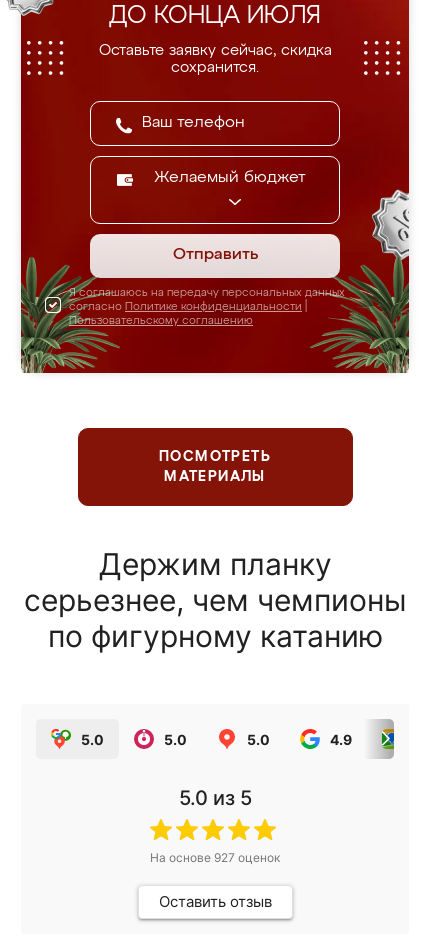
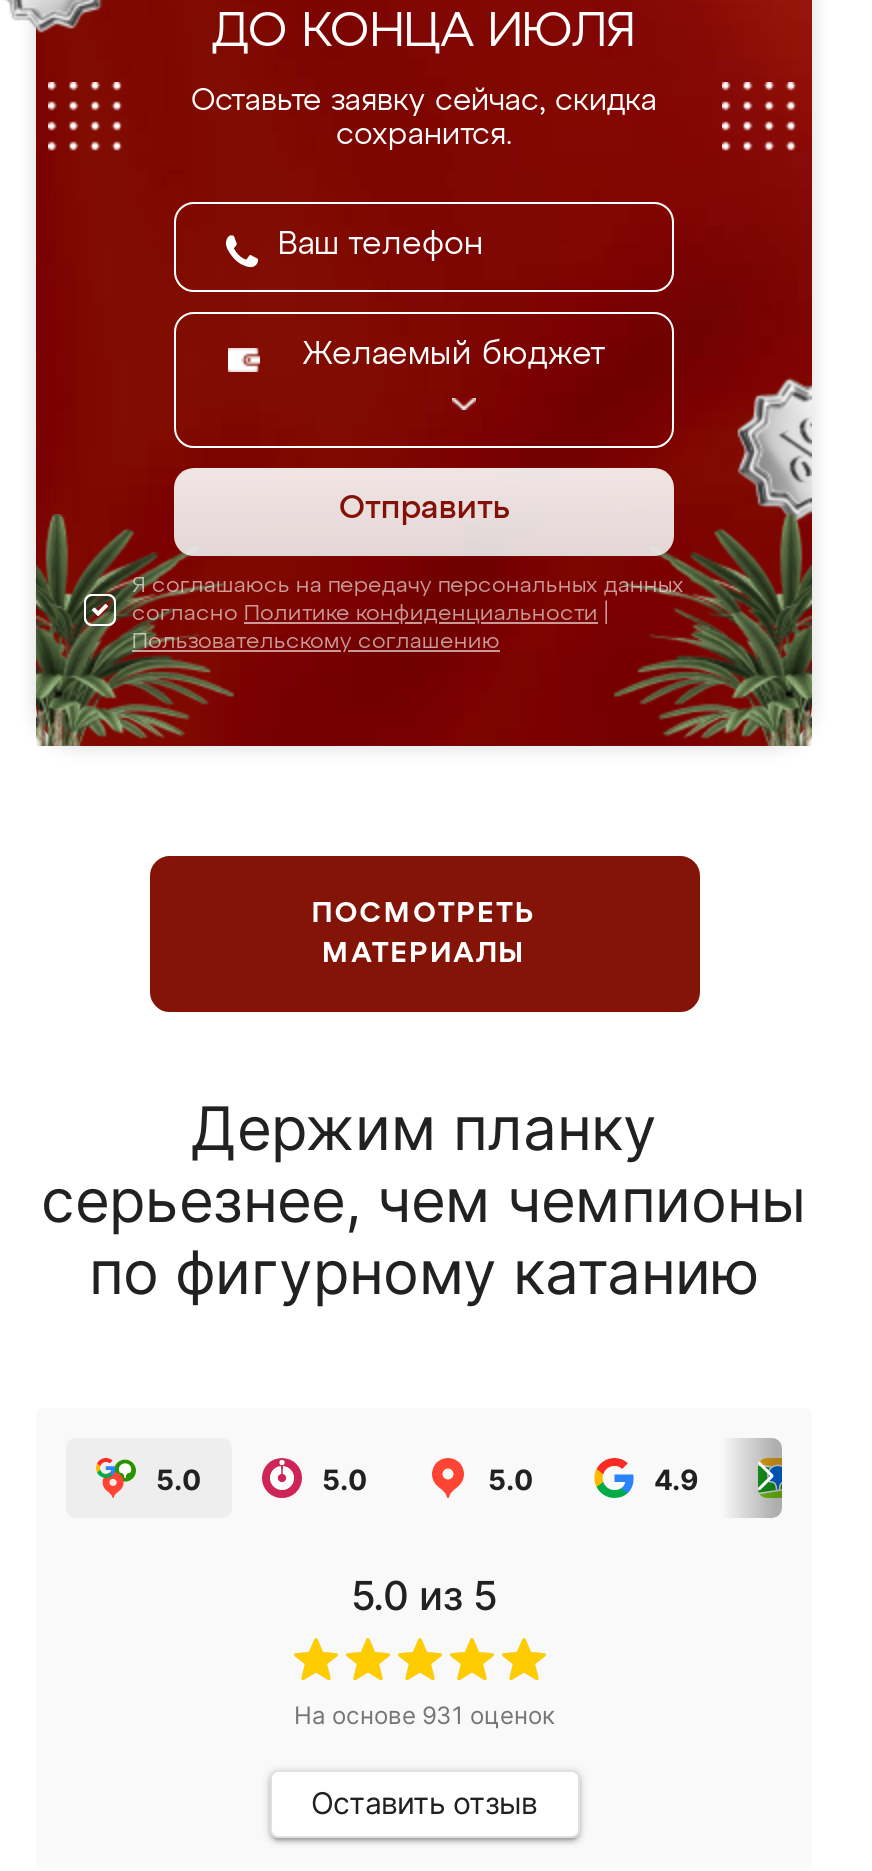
[150,850,280,865] На основе 927 оценок -> [294,1700,554,1730] На основе 931 оценок

